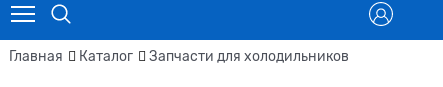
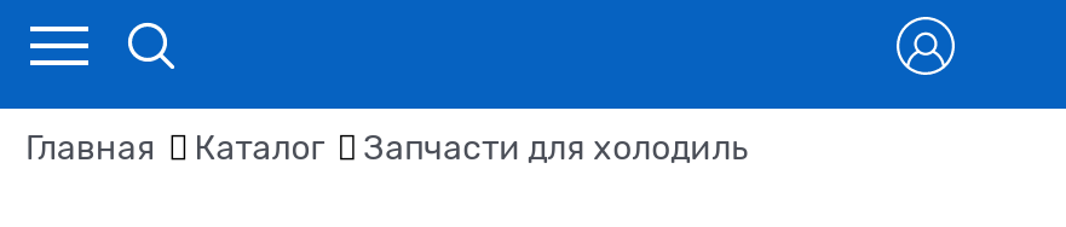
[149,48,349,64] Запчасти для холодильников -> [363,129,748,167] Запчасти для холодиль

